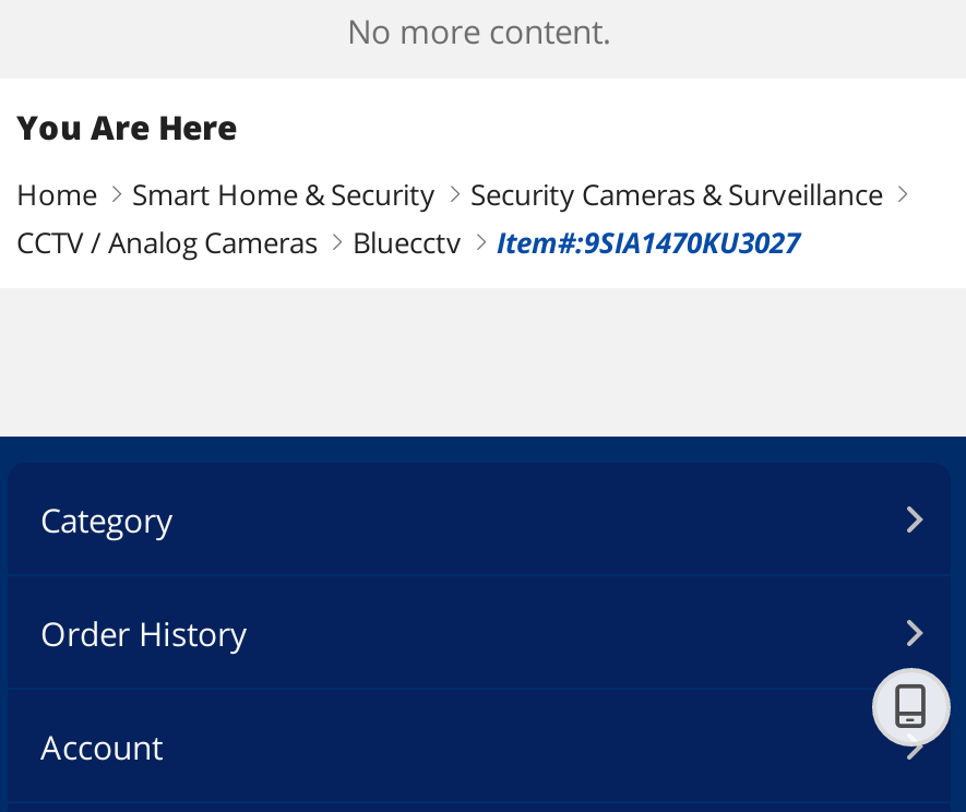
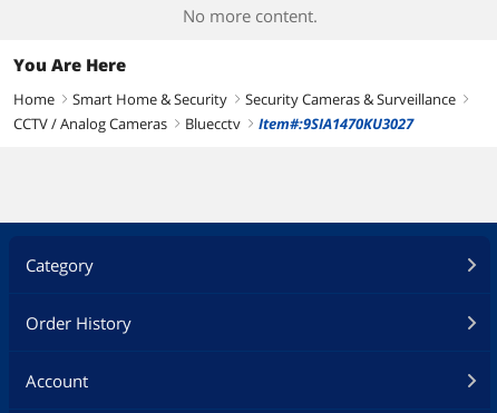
[870,666,953,749] [image] -> none

